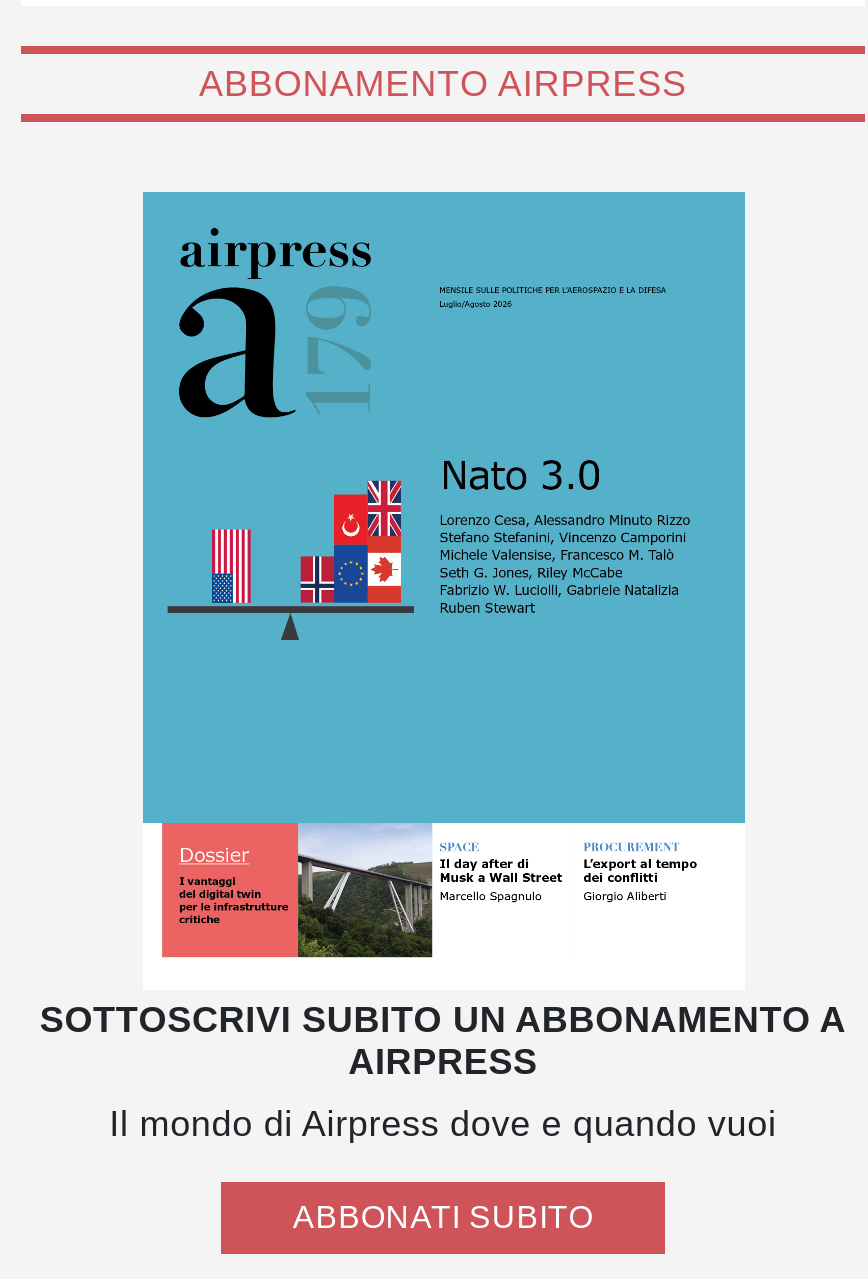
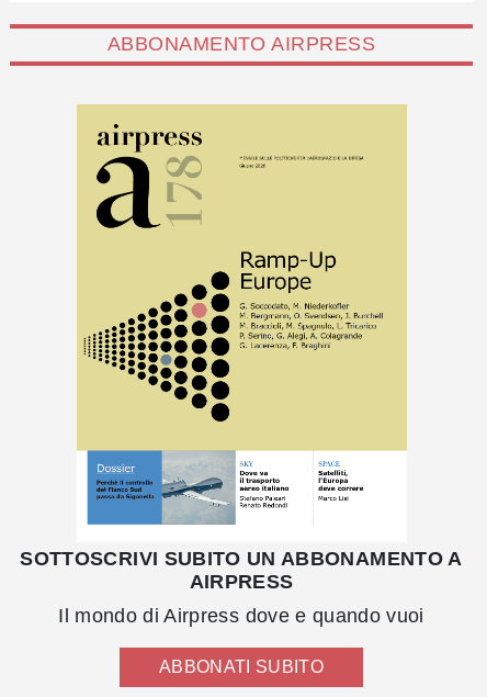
[141,190,747,960] [image] -> [77,104,407,526] [image]

